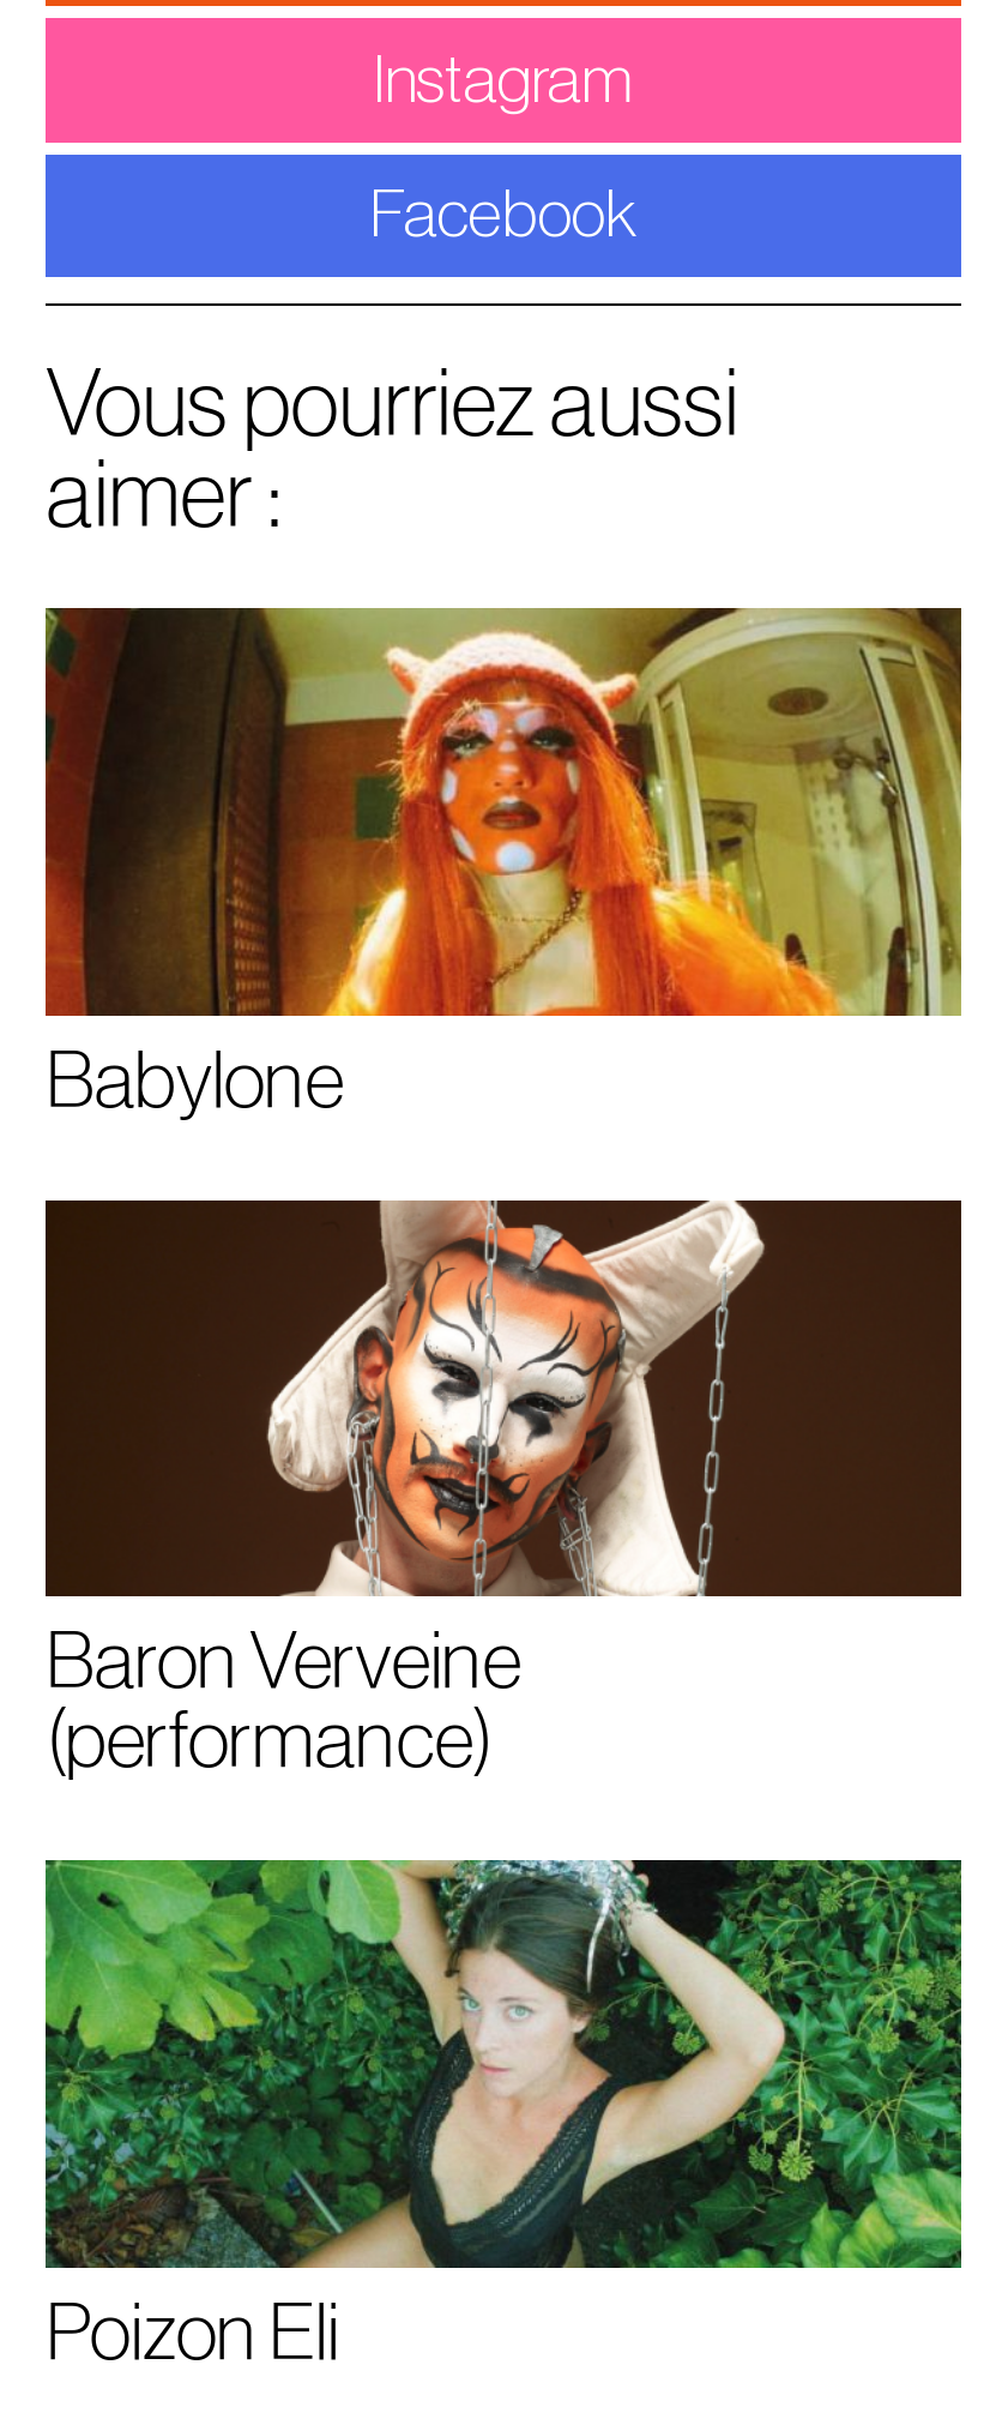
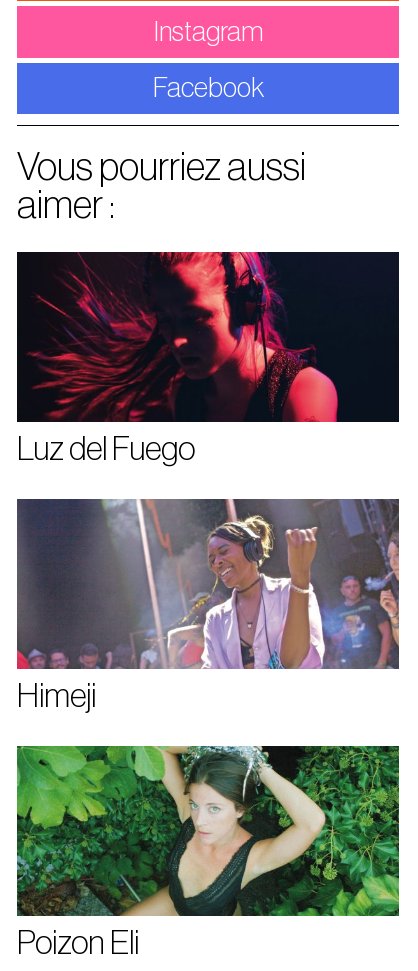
[43,606,964,1122] [image] | Babylone -> [16,251,400,466] [image] | Luz del Fuego
[46,1198,961,1781] [image] | Baron Verveine | (performance) -> [17,498,400,713] [image] | Himeji

